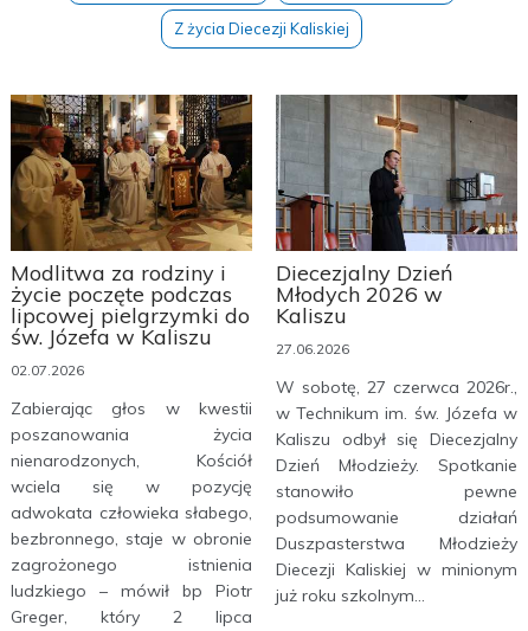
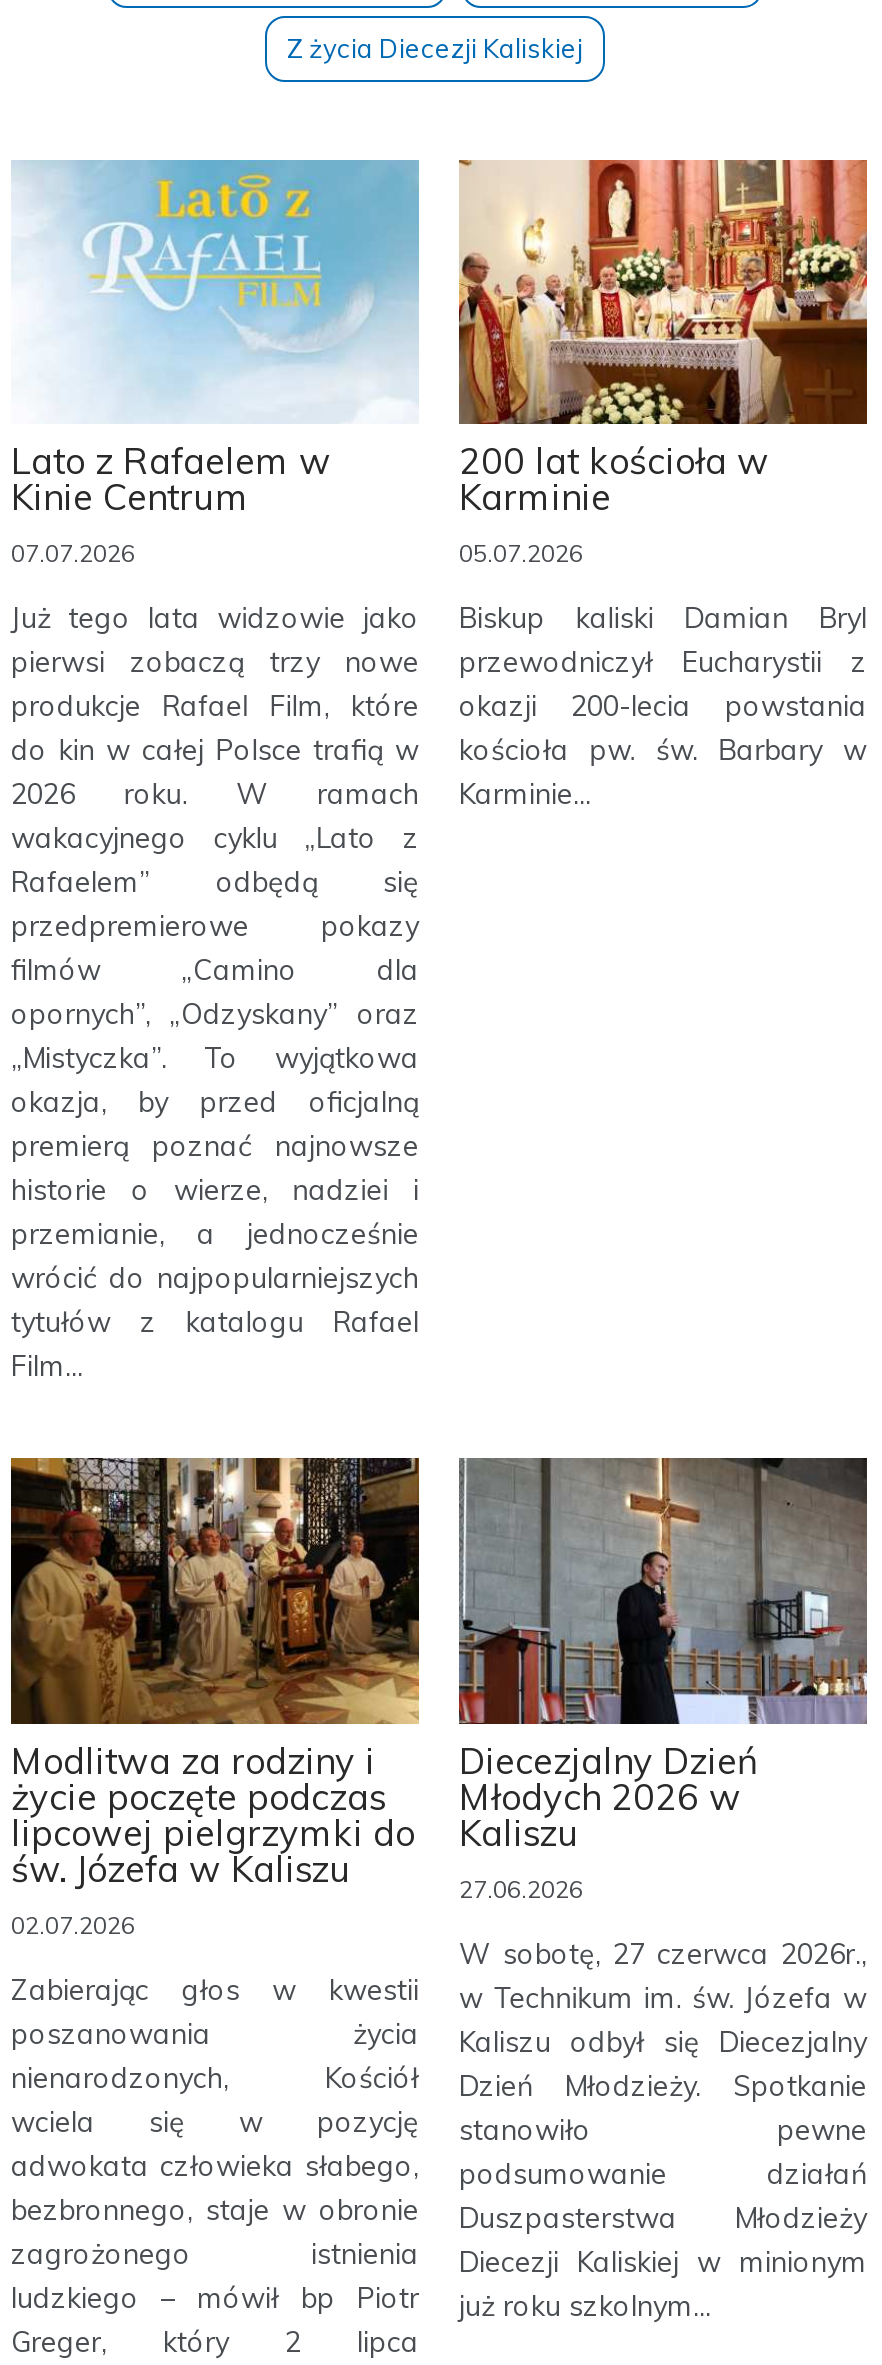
none -> [11,158,421,1384] [image] | Lato z Rafaelem w | Kinie Centrum | 07.07.2026 | Już tego lata widzowie jako | pierwsi zobaczą trzy nowe | produkcje Rafael Film, które | do kin w całej Polsce trafią w | 2026 roku. W ramach | wakacyjnego cyklu „Lato z | Rafaelem” odbędą się | przedpremierowe pokazy | filmów „Camino dla | opornych”, „Odzyskany” oraz | „Mistyczka”. To wyjątkowa | okazja, by przed oficjalną | premierą poznać najnowsze | historie o wierze, nadziei i | przemianie, a jednocześnie | wrócić do najpopularniejszych | tytułów z katalogu Rafael | Film...
none -> [457,158,869,812] [image] | 200 lat kościoła w | Karminie | 05.07.2026 | Biskup kaliski Damian Bryl | przewodniczył Eucharystii z | okazji 200-lecia powstania | kościoła pw. św. Barbary w | Karminie...

